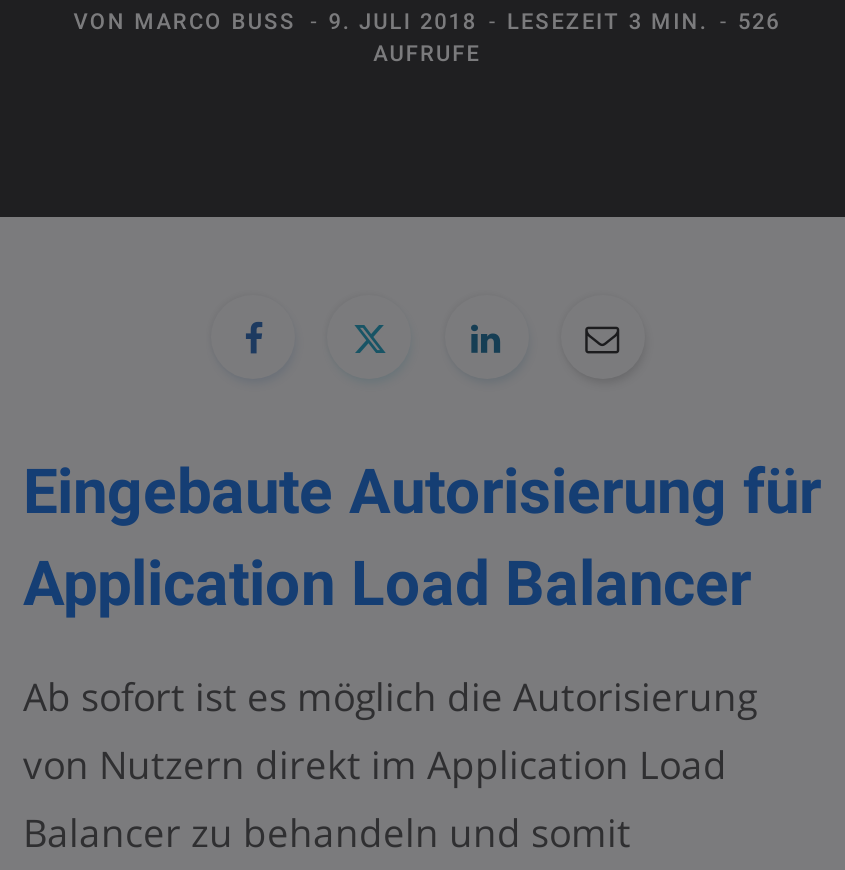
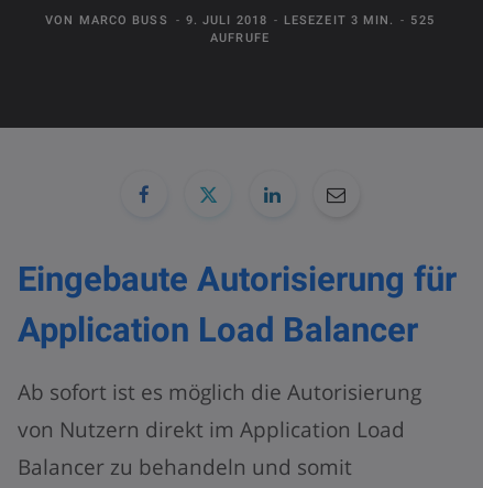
[73,9,781,35] VON MARCO BUSS 9. JULI 2018 LESEZEIT 3 MIN. 526 -> [45,13,434,28] VON MARCO BUSS 9. JULI 2018 LESEZEIT 3 MIN. 525

